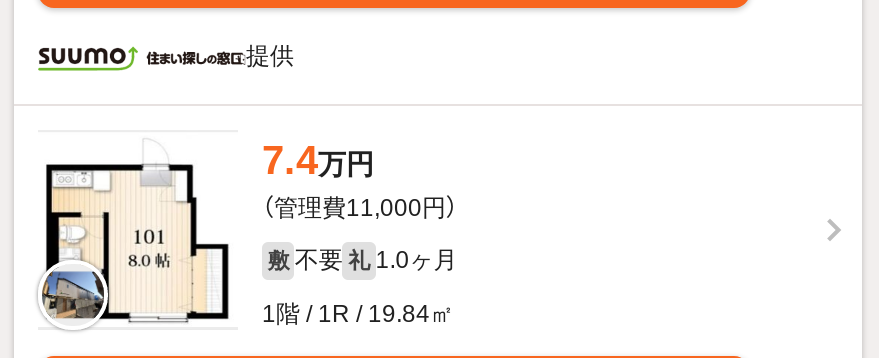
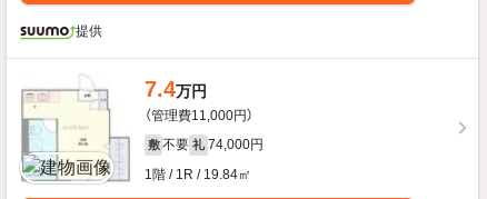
[40,162,458,326] [image] | 敷 不要 礼 1.0ヶ月 -> [20,88,263,182] [image] | 敷 不要 礼 74,000円

